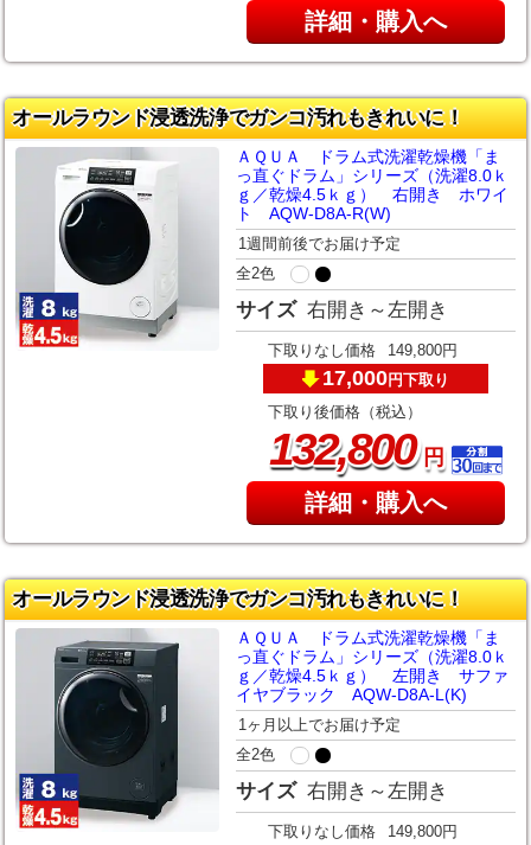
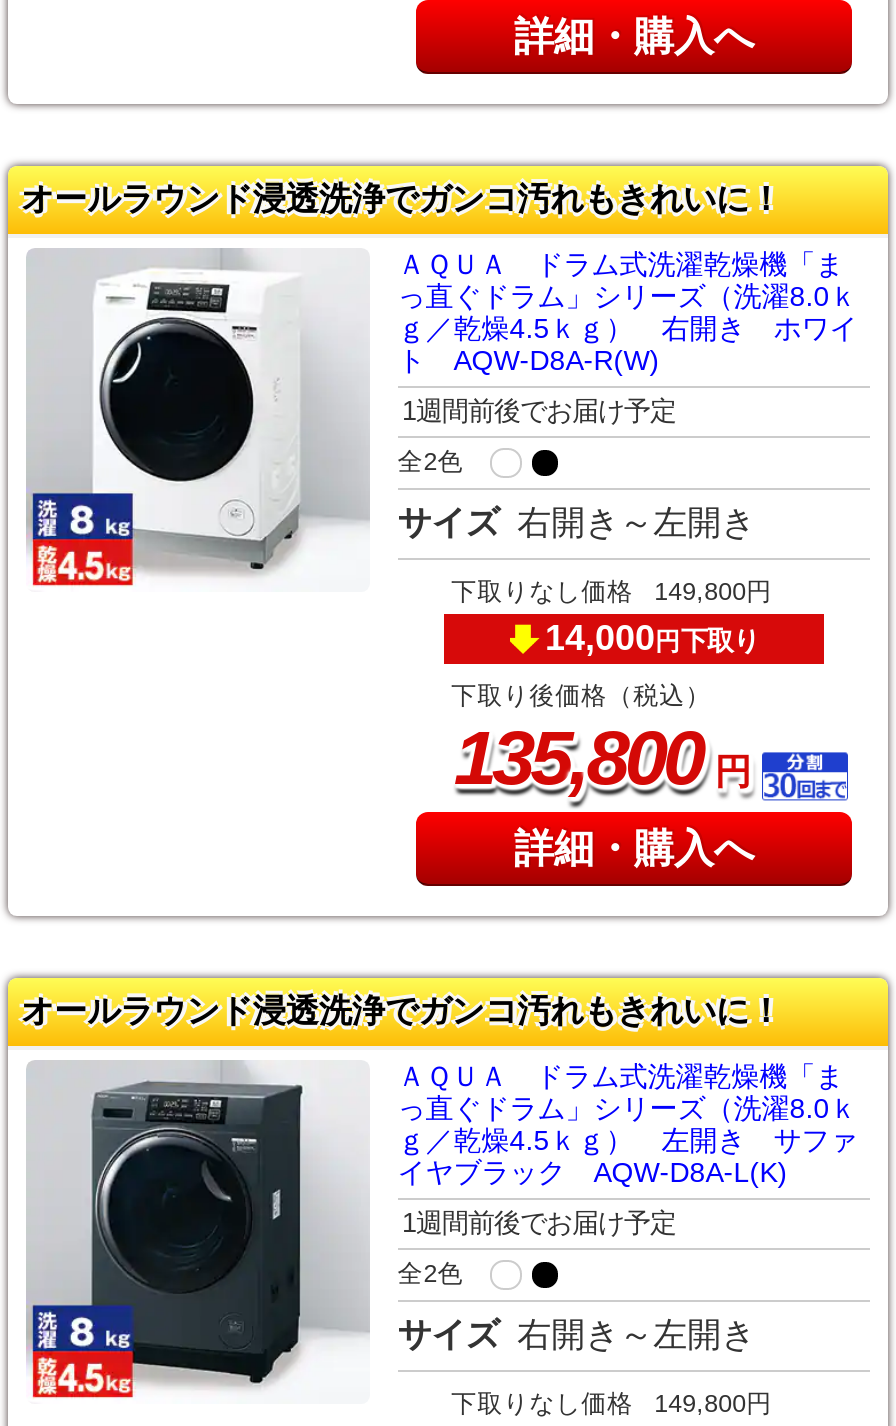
[323,366,450,390] 17,000円下取り -> [545,617,759,657] 14,000円下取り
[269,420,443,475] 132,800 円 -> [455,709,748,801] 135,800 円
[238,716,401,733] 1ヶ月以上でお届け予定 -> [402,1208,676,1238] 1週間前後でお届け予定

